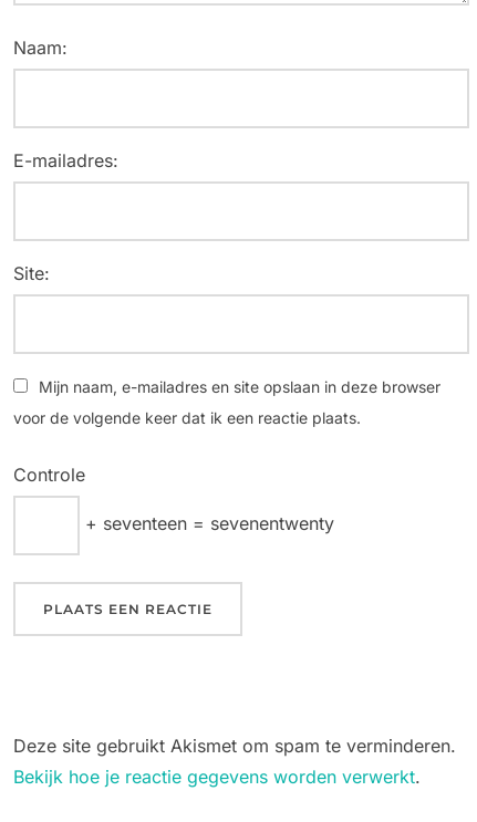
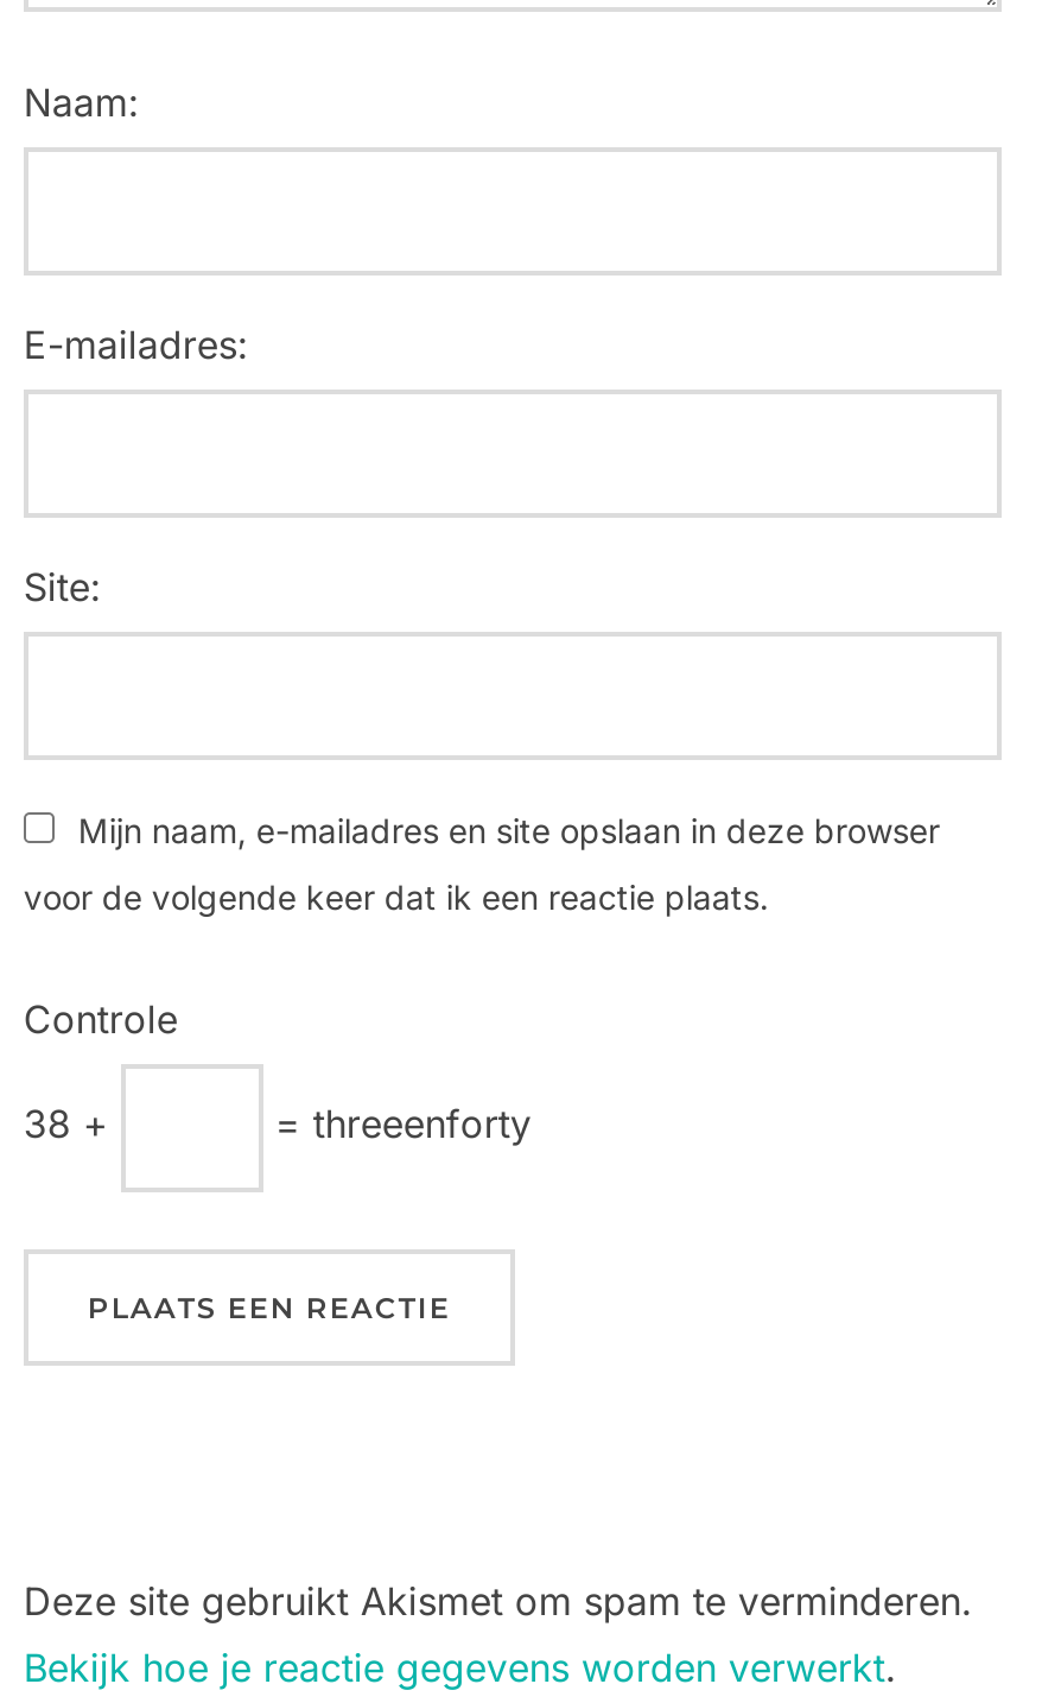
[80,513,334,535] + seventeen = sevenentwenty -> [23,1101,531,1148] 38 + | = threeenforty

